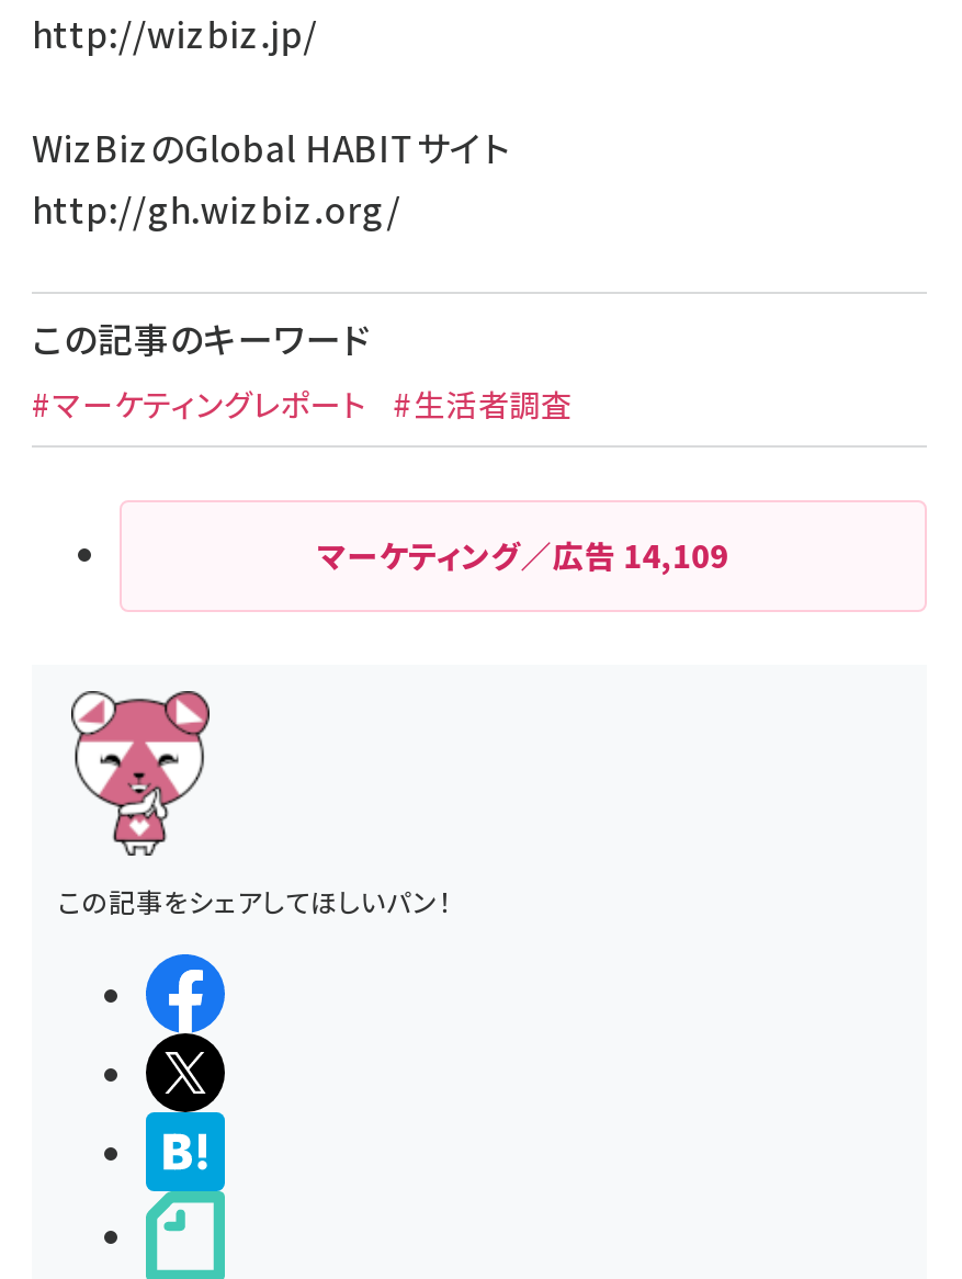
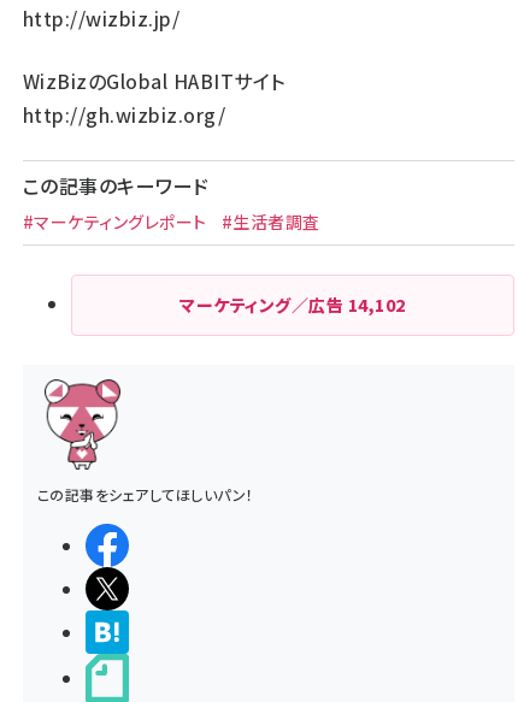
[318,533,729,577] マーケティング／広告14,109 -> [180,293,405,317] マーケティング／広告14,102

